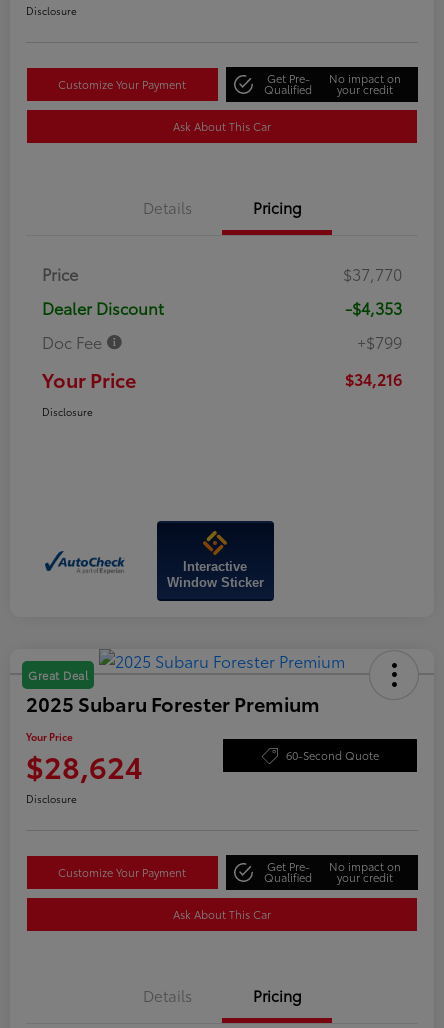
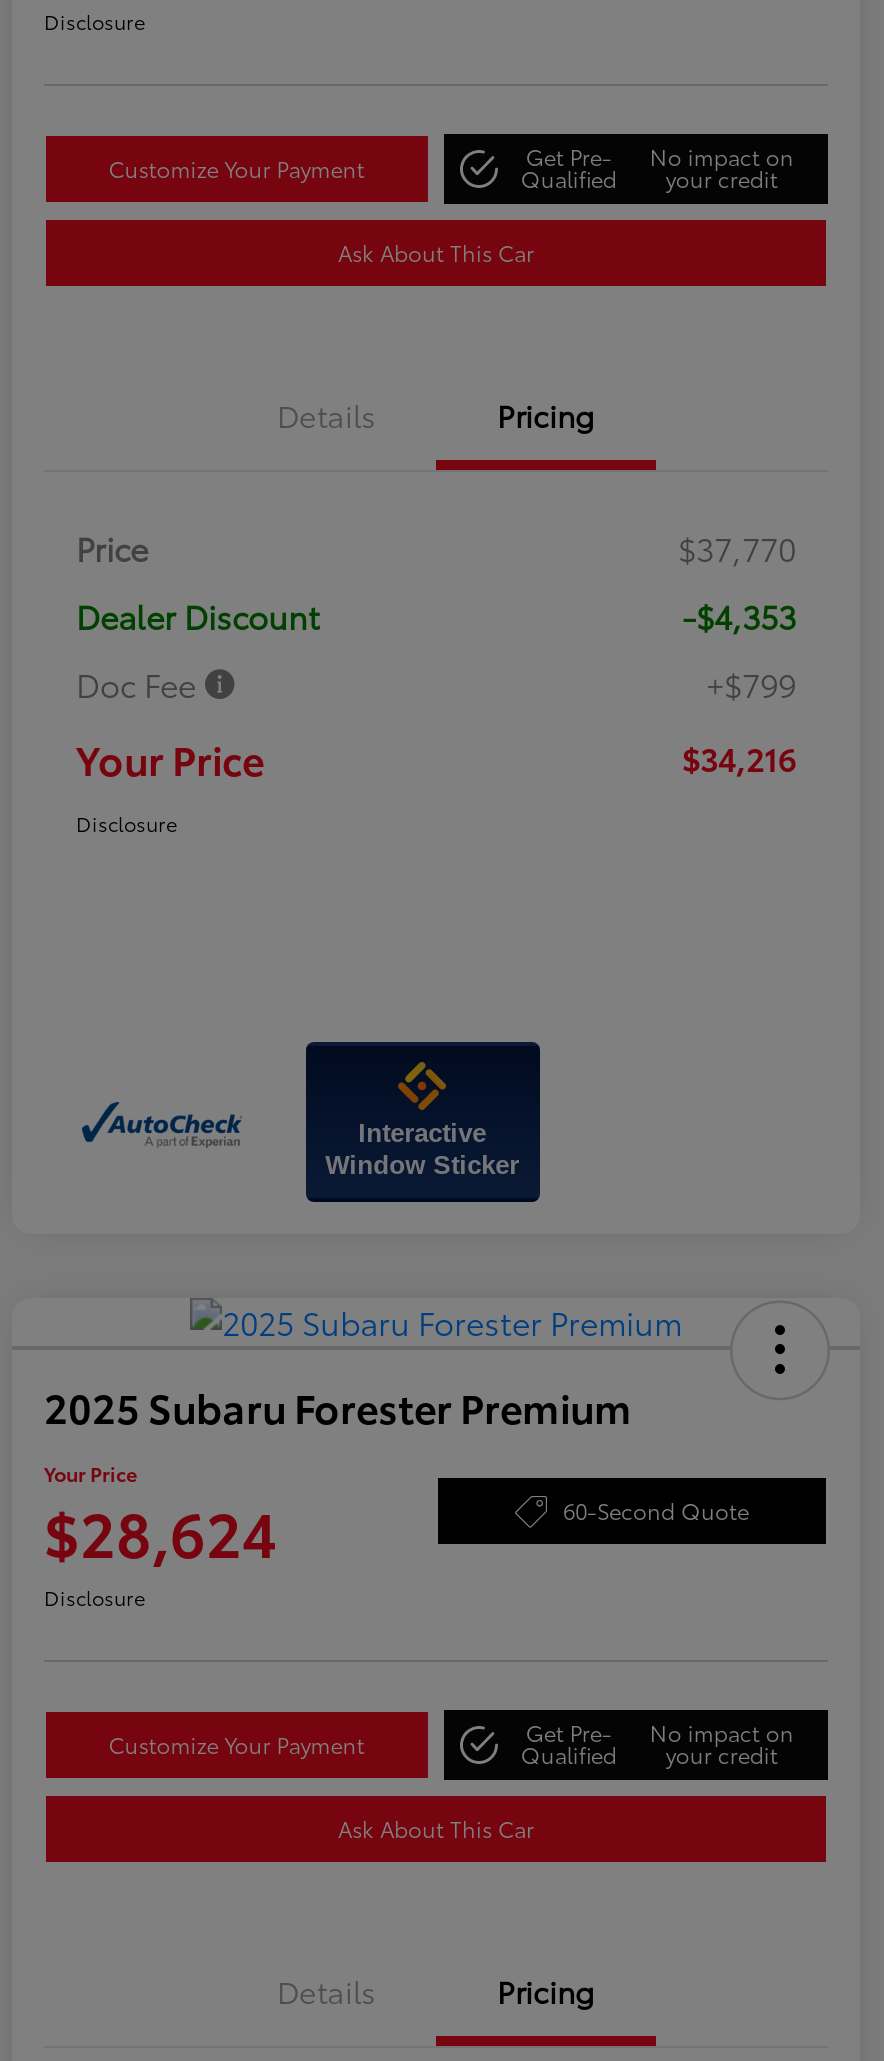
[28,667,88,683] Great Deal -> none

